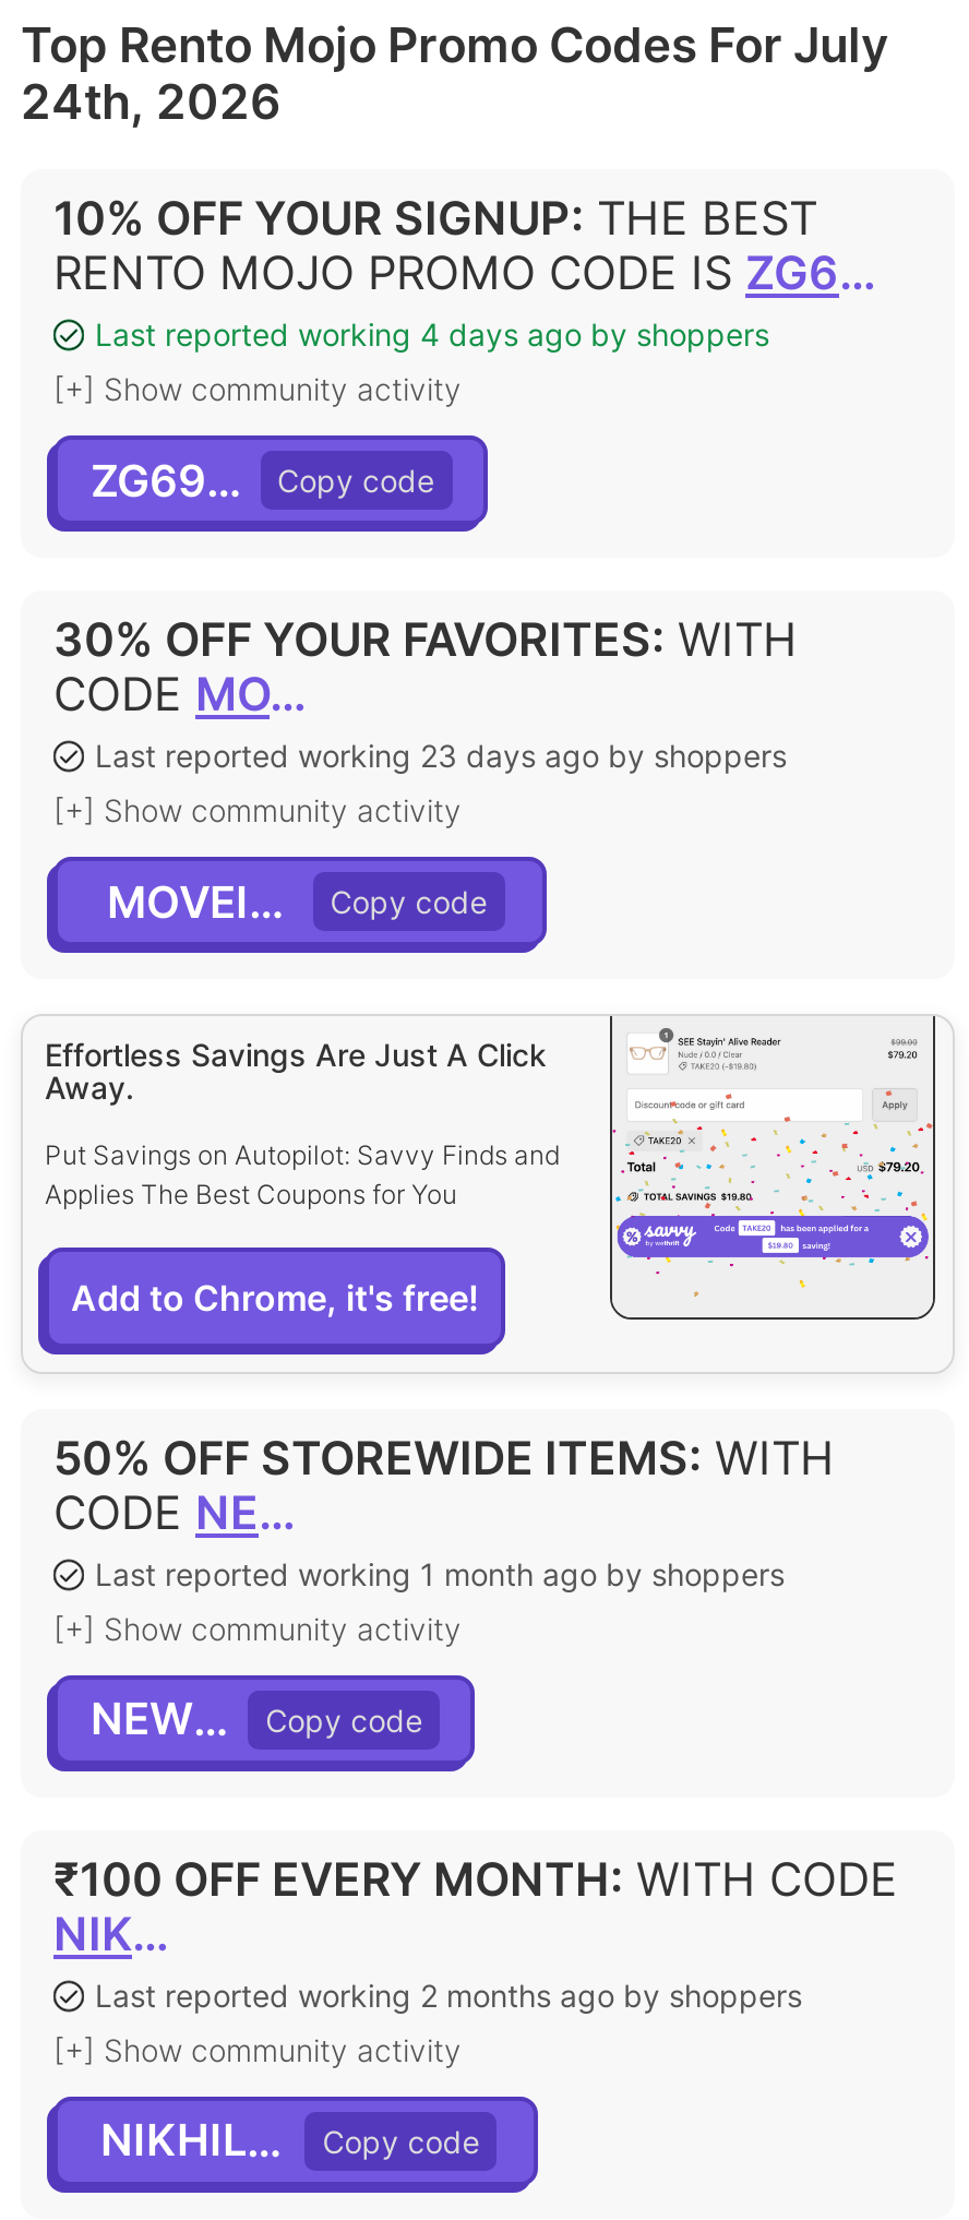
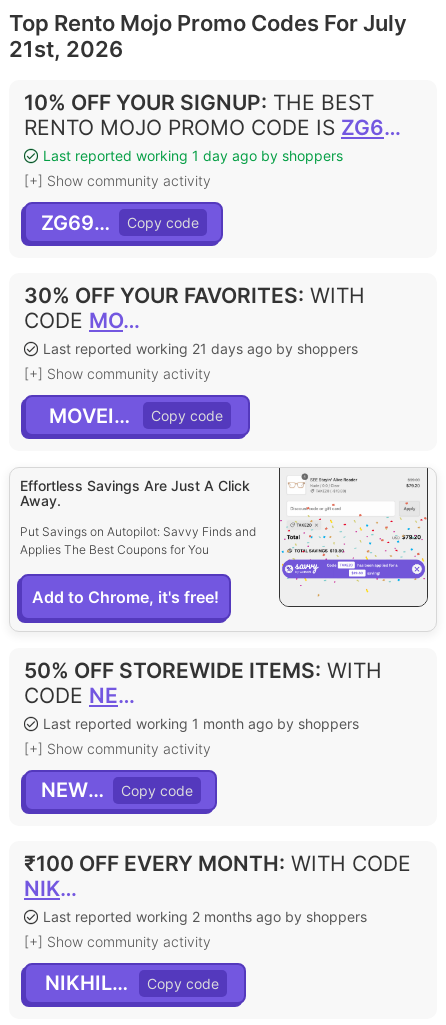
[21,73,280,130] 24th, 2026 -> [9,36,123,62] 21st, 2026
[95,316,769,353] Last reported working 4 days ago by shoppers -> [43,147,343,164] Last reported working 1 day ago by shoppers
[95,737,787,774] Last reported working 23 days ago by shoppers -> [43,340,358,357] Last reported working 21 days ago by shoppers

